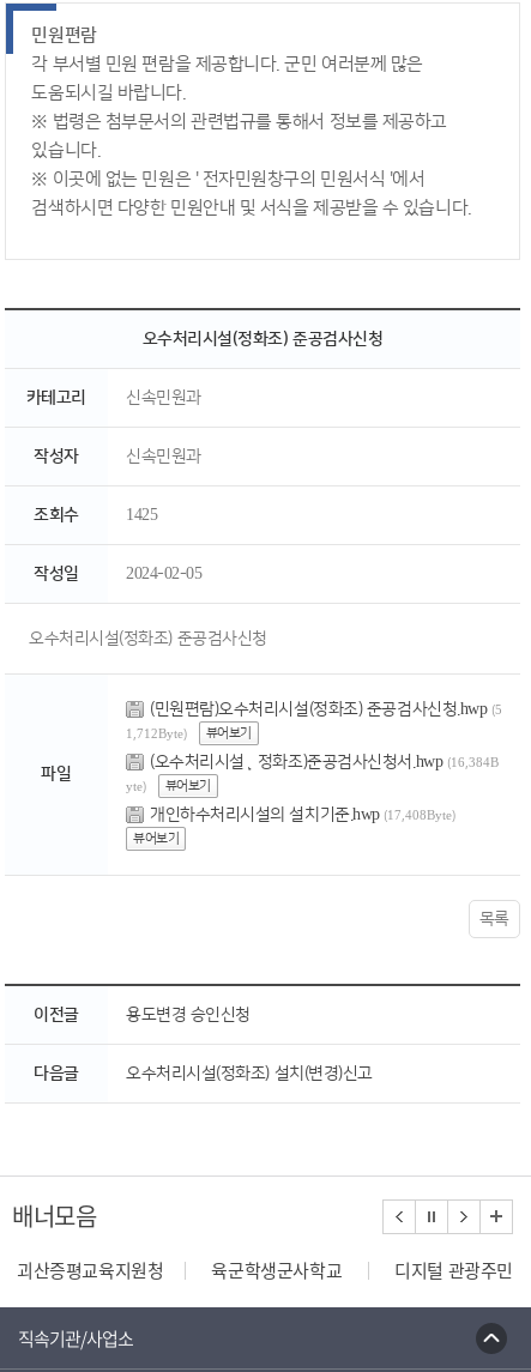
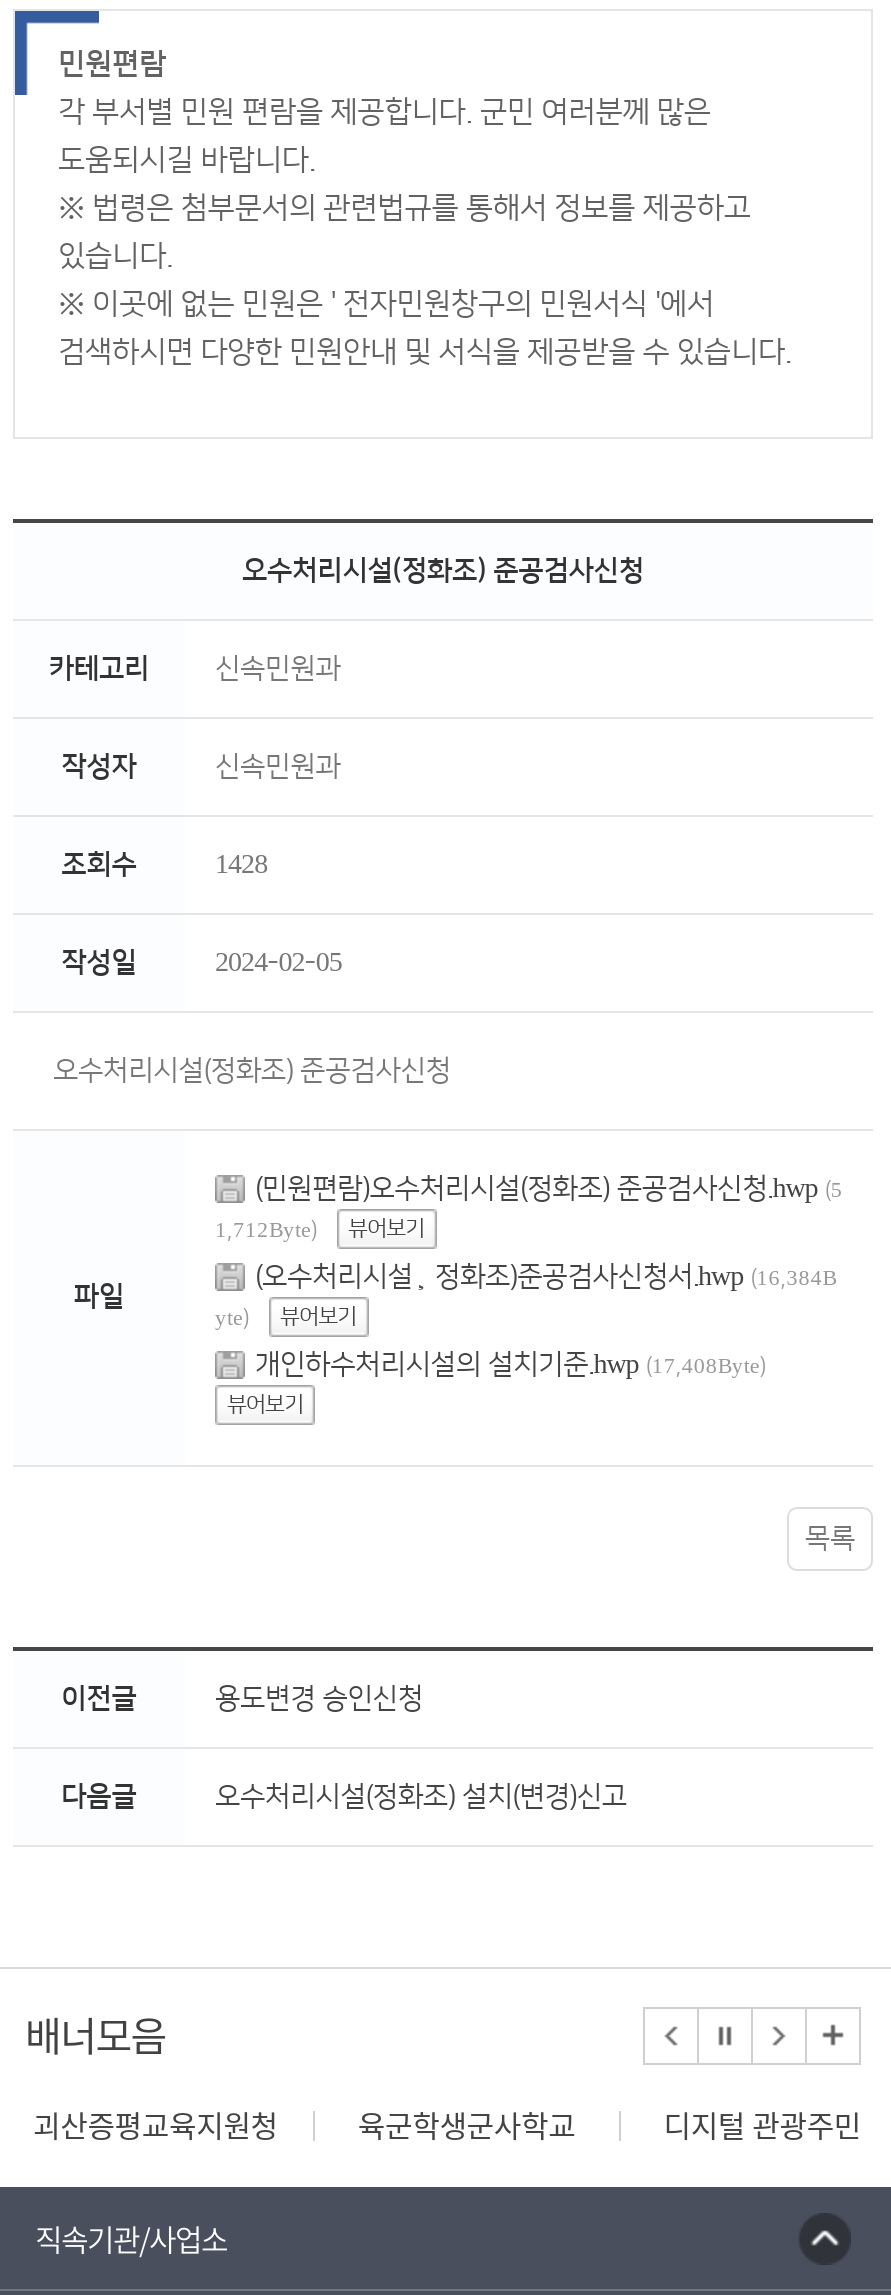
[126,506,157,525] 1425 -> [215,849,267,881] 1428

